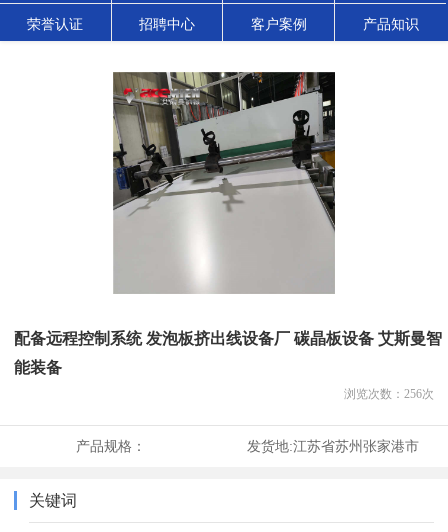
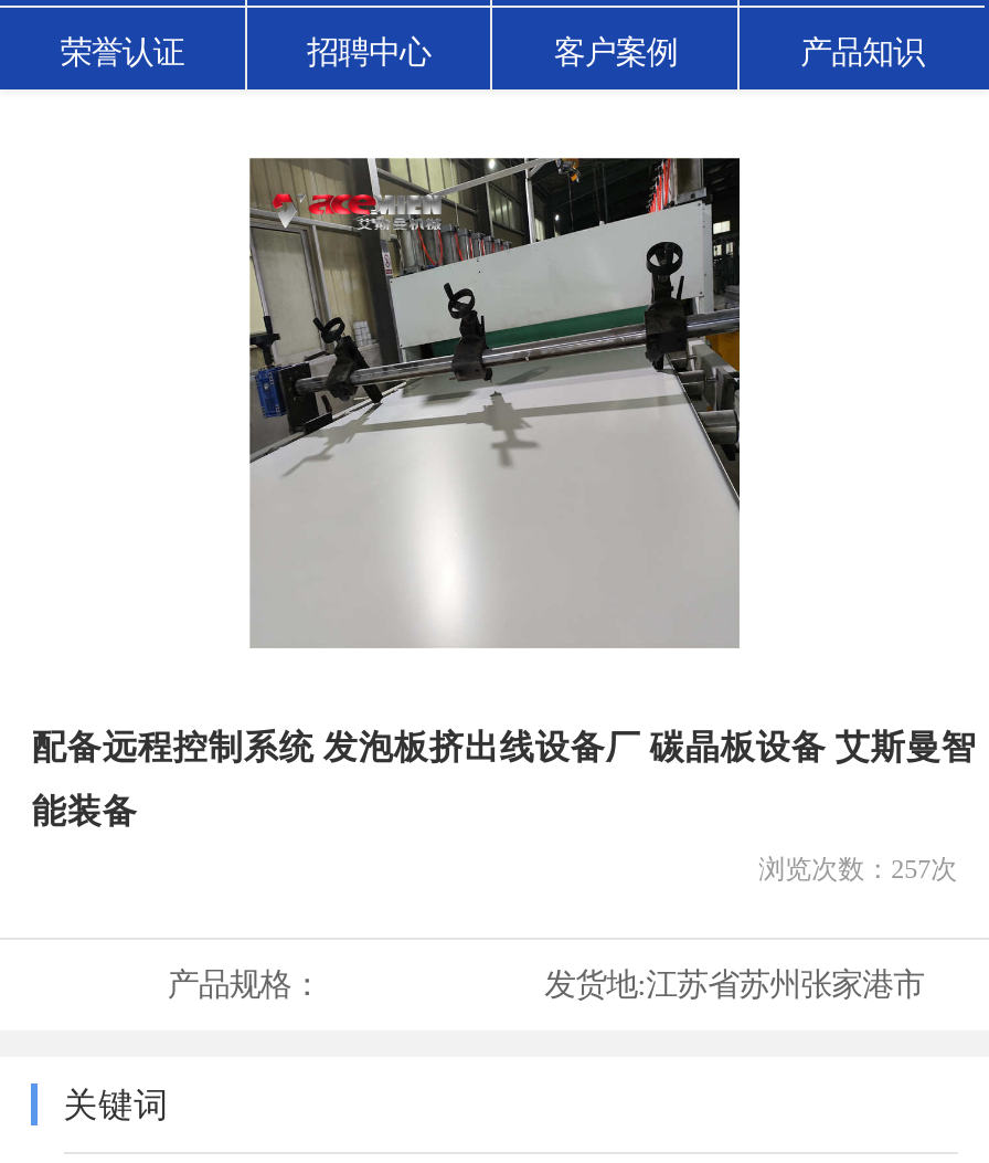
[344,387,434,401] 浏览次数：256次 -> [759,854,957,885] 浏览次数：257次

